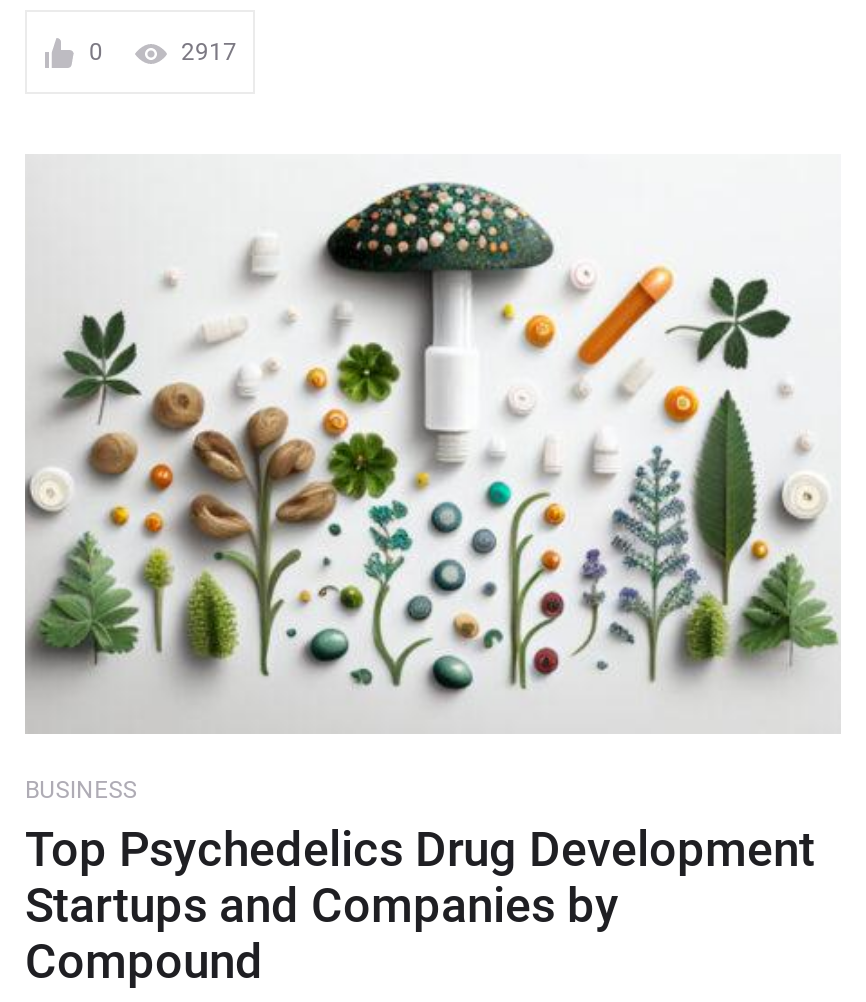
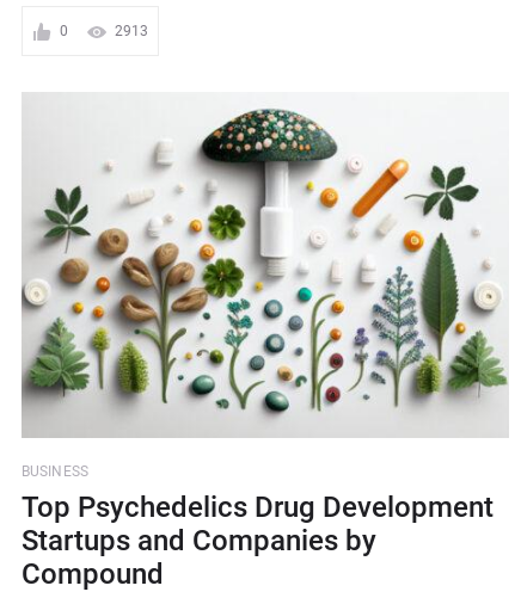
[181,38,237,66] 2917 -> [115,22,148,39] 2913

